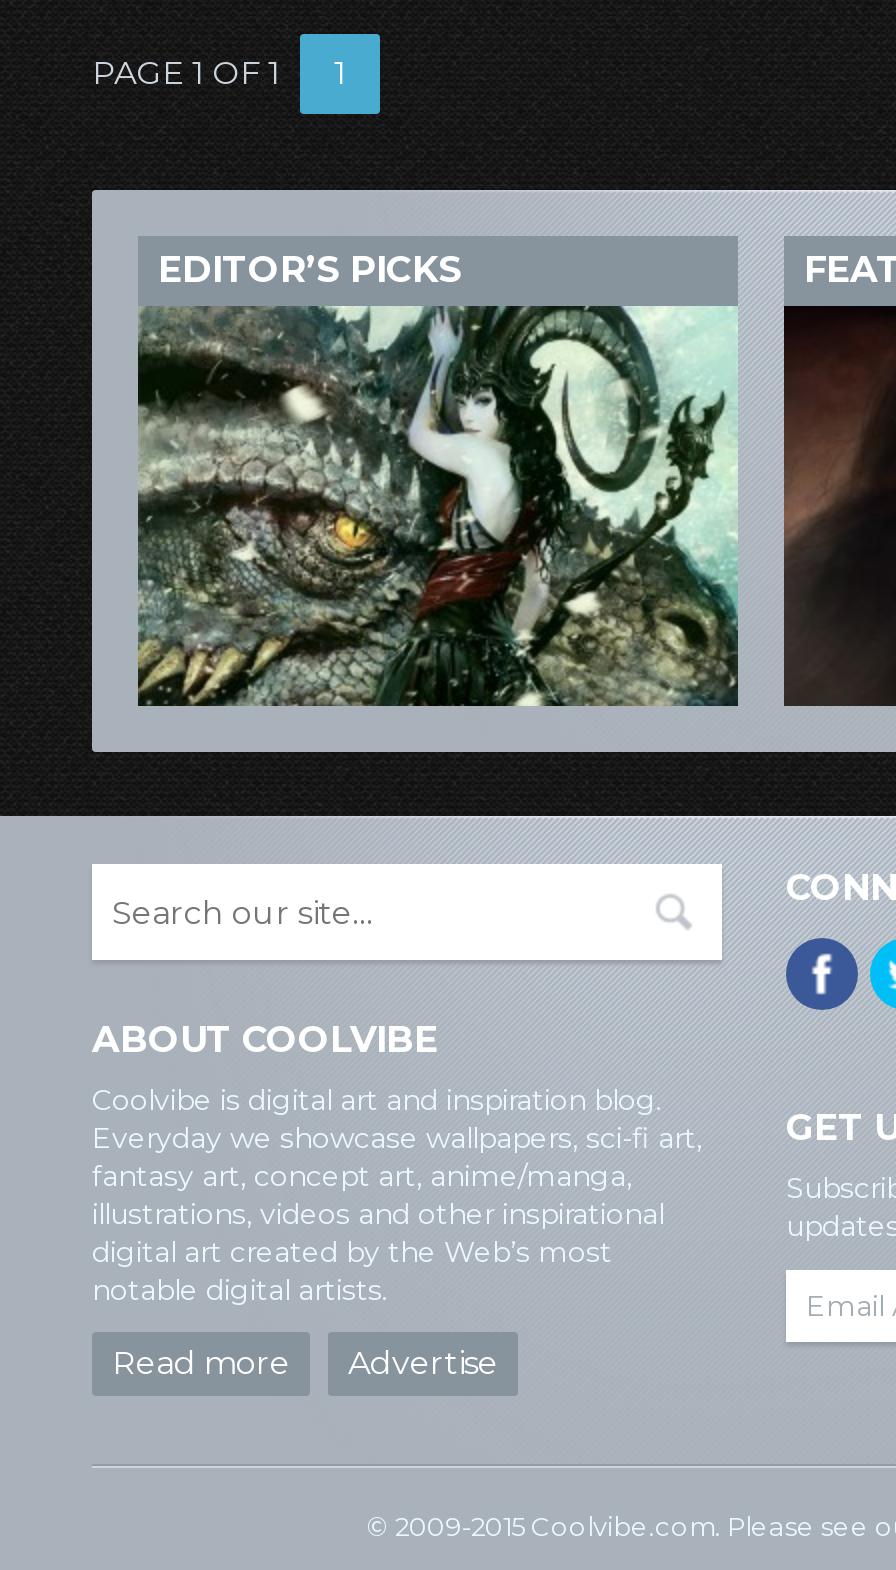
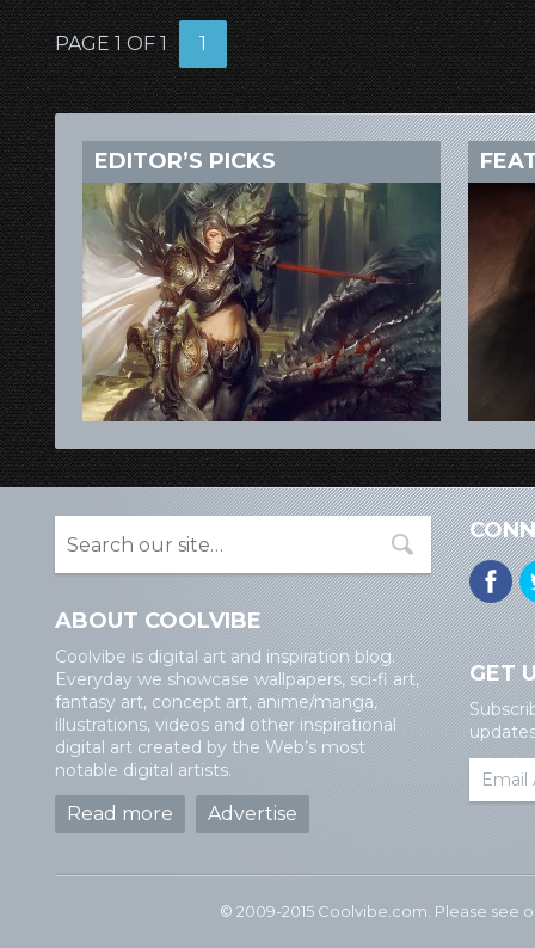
[136,304,738,708] [image] -> [82,181,442,423] [image]

